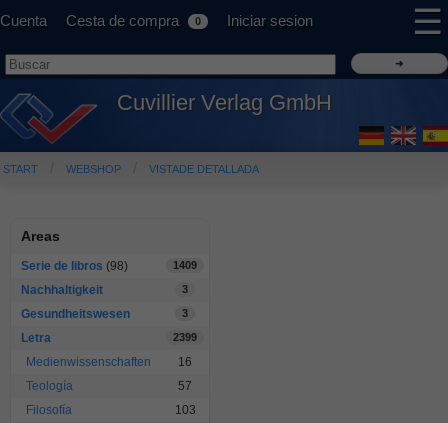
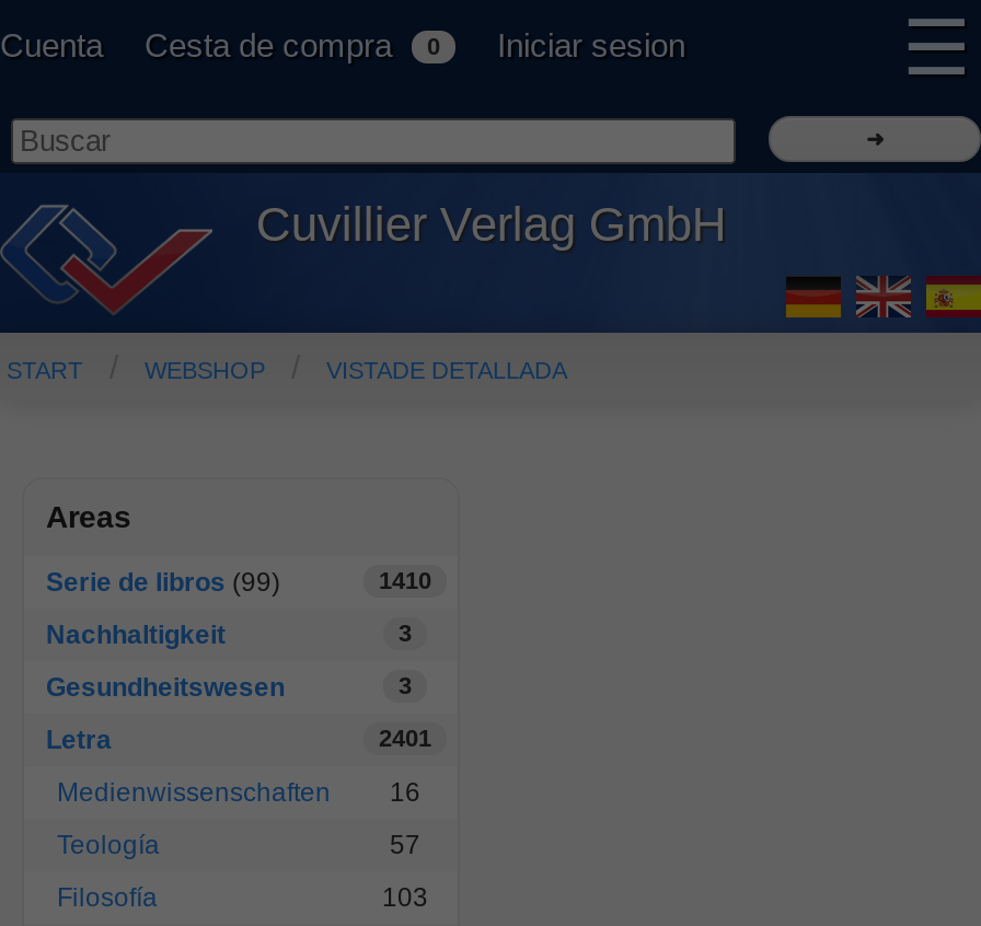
[21,259,128,273] Serie de libros (98) -> [46,568,280,598] Serie de libros (99)
[173,259,197,271] 1409 -> [379,568,431,594] 1410
[173,331,197,343] 2399 -> [379,725,431,752] 2401

